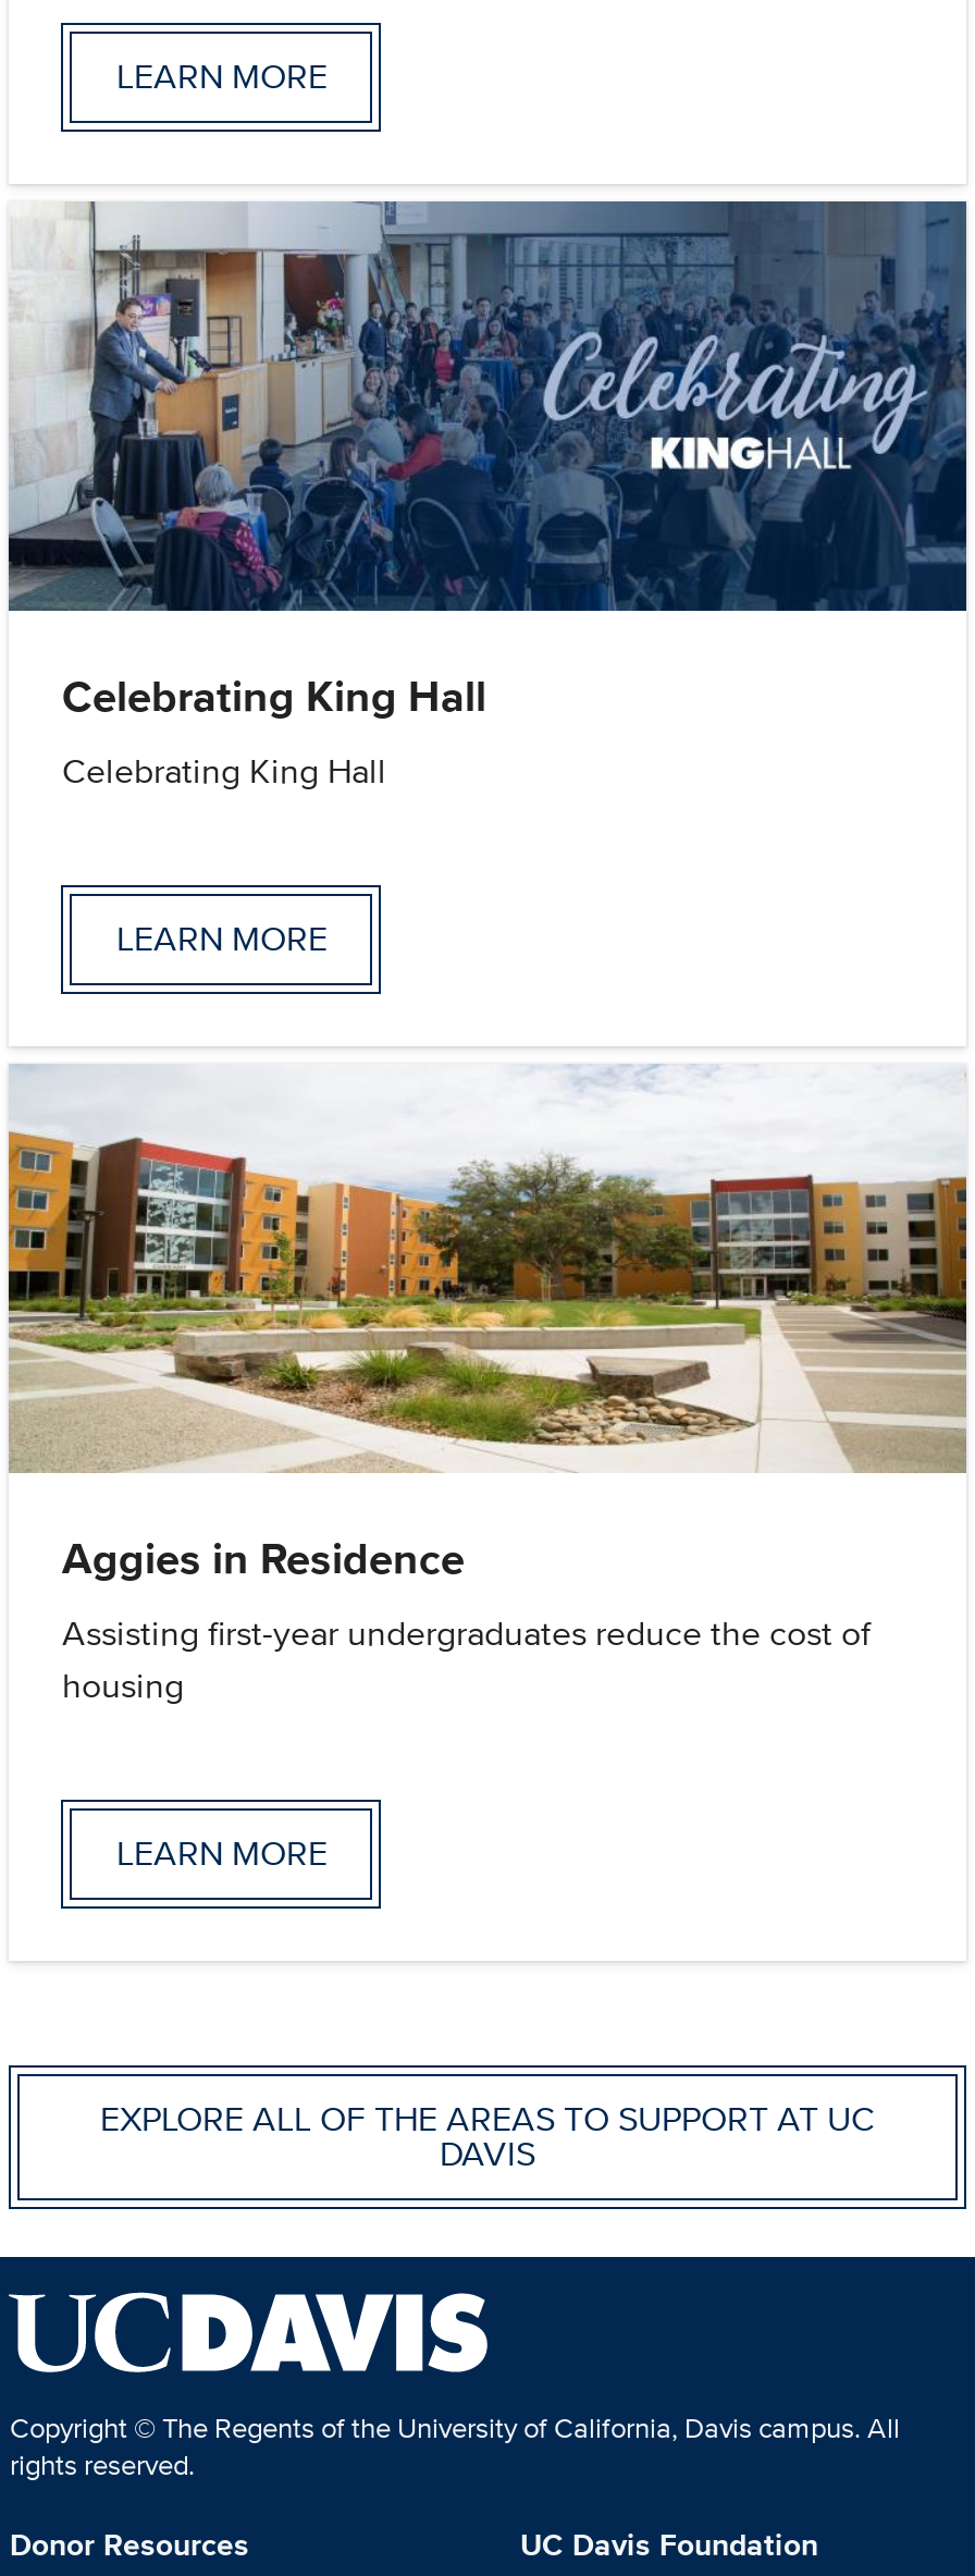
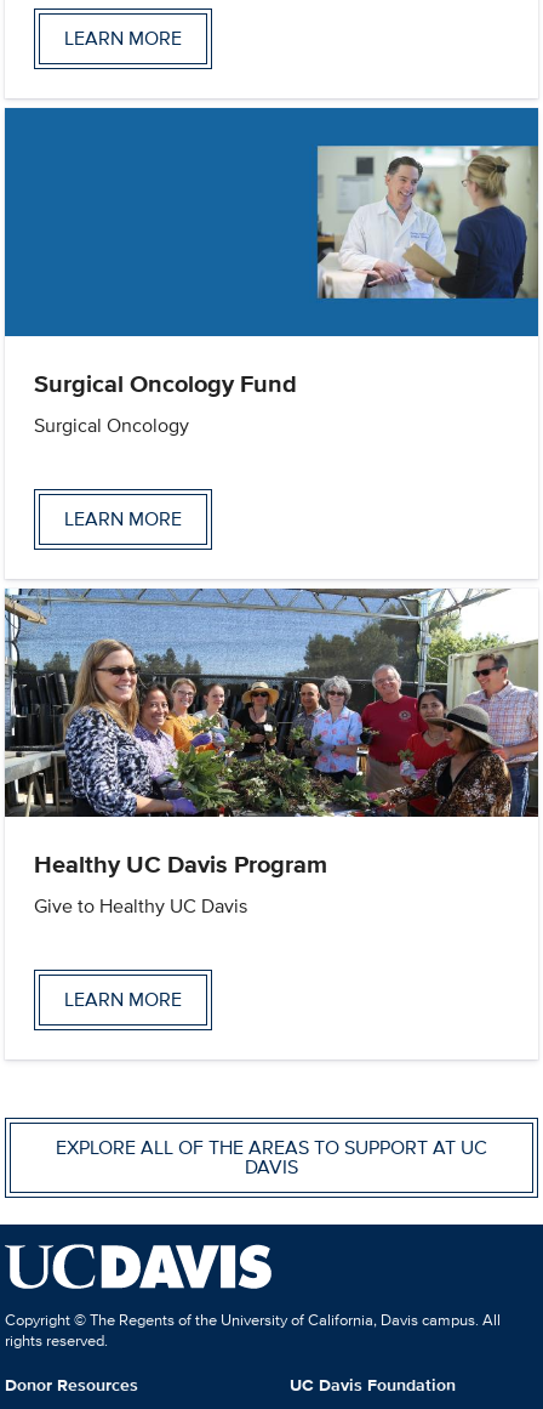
[7,201,968,796] [image] | Celebrating King Hall | Celebrating King Hall -> [4,107,539,439] [image] | Surgical Oncology Fund | Surgical Oncology
[7,1064,966,1710] [image] | Aggies in Residence | Assisting first-year undergraduates reduce the cost of | housing -> [4,587,539,920] [image] | Healthy UC Davis Program | Give to Healthy UC Davis

